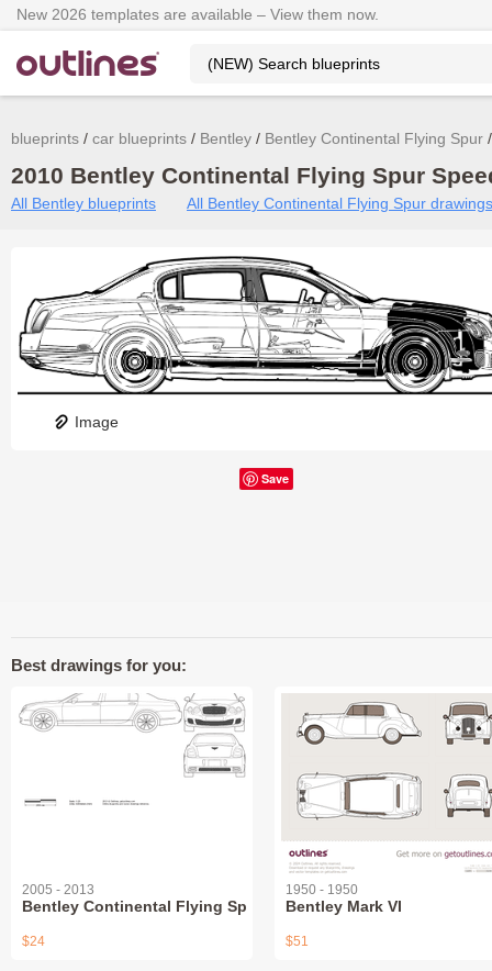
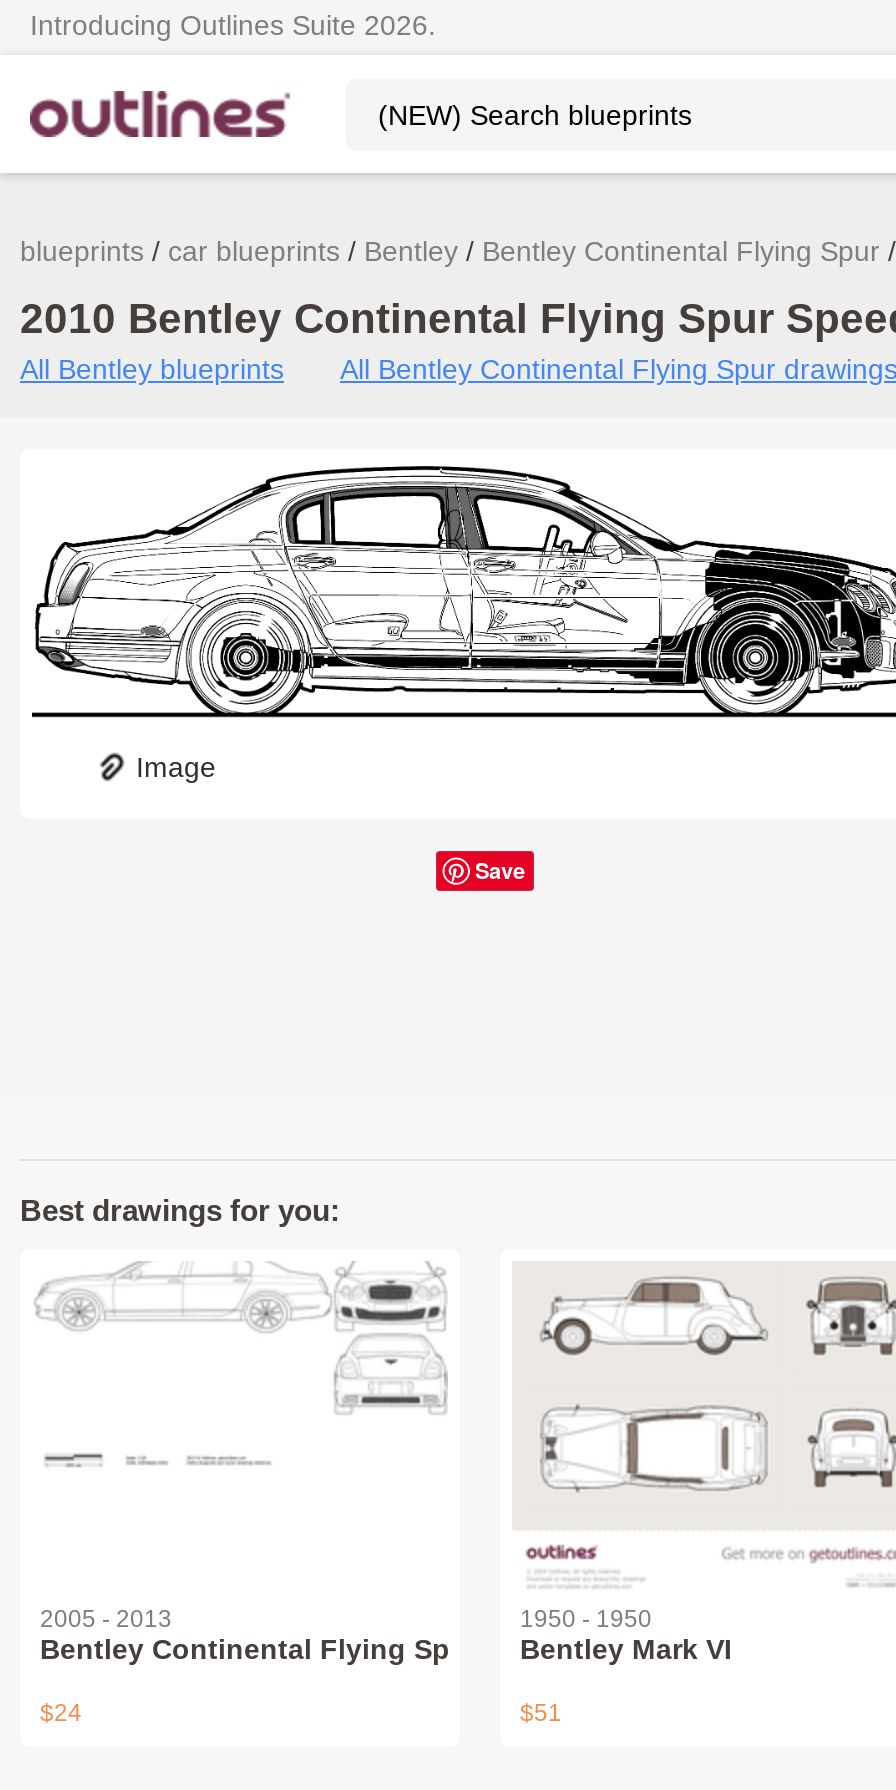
[16,5,379,23] New 2026 templates are available – View them now. -> [30,9,436,41] Introducing Outlines Suite 2026.

